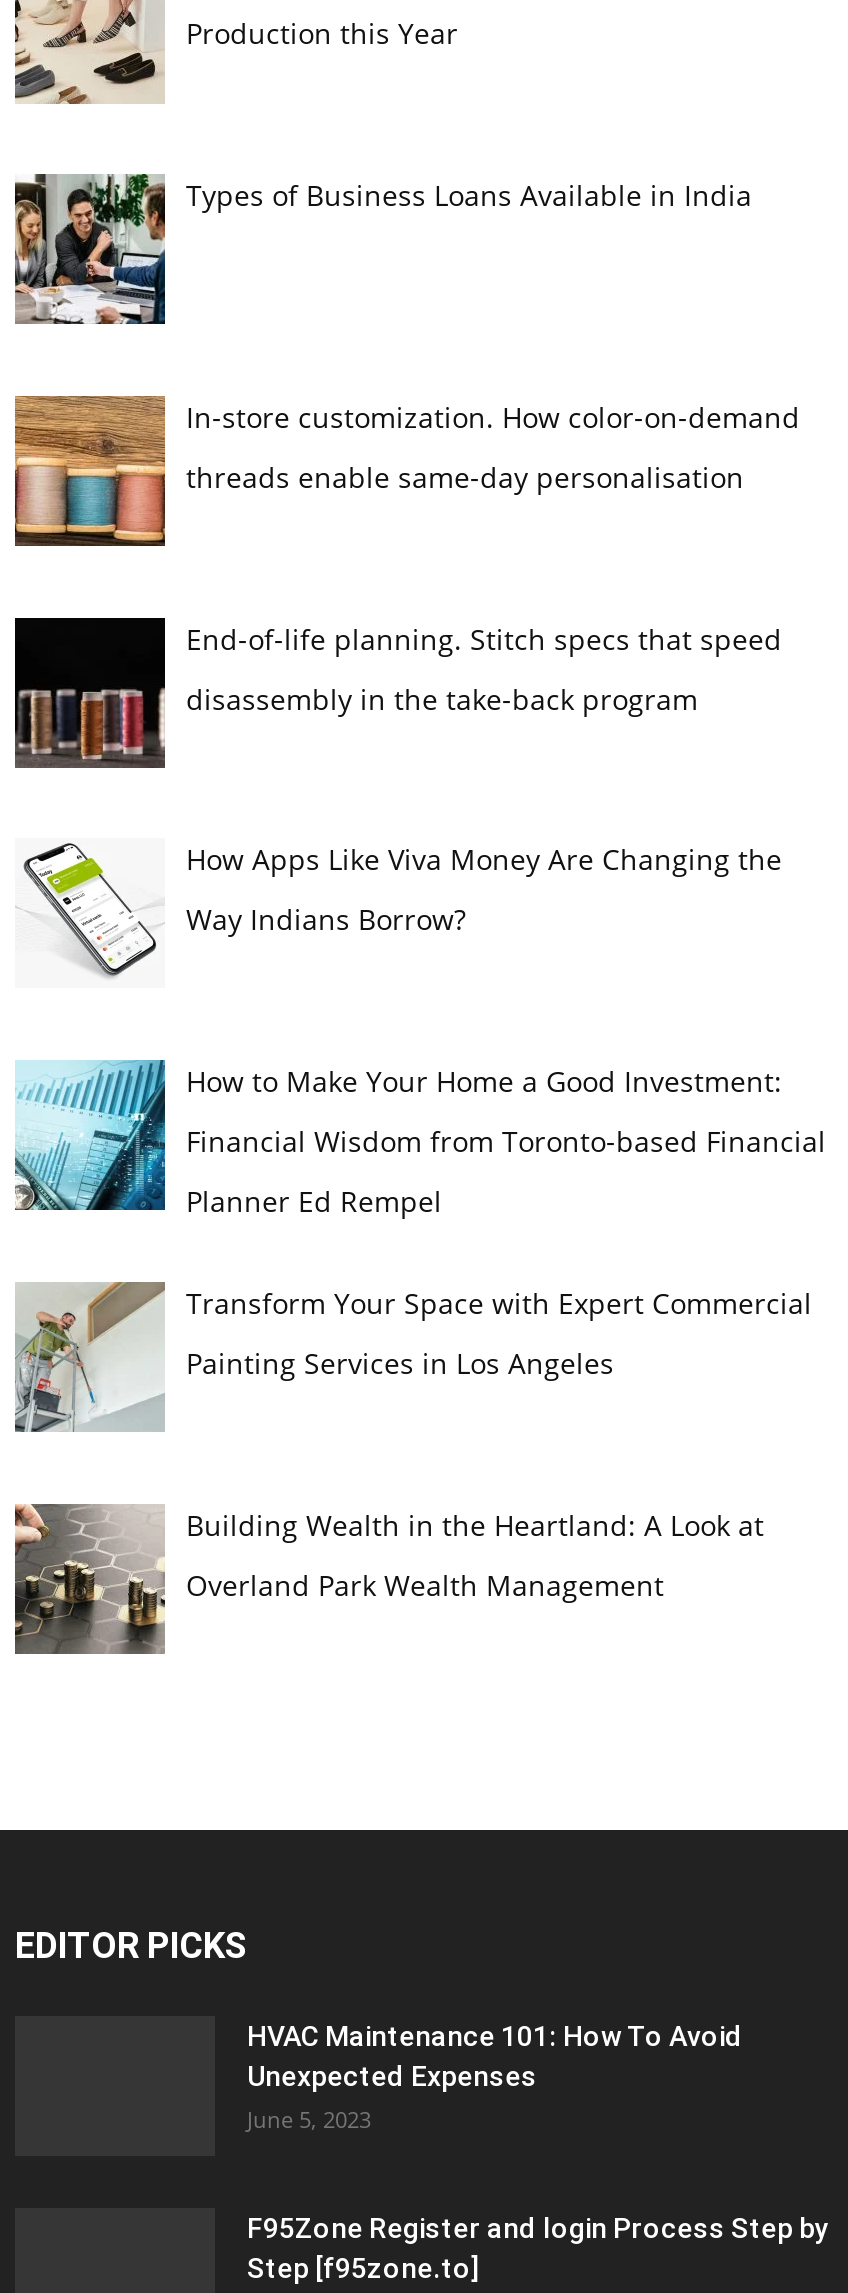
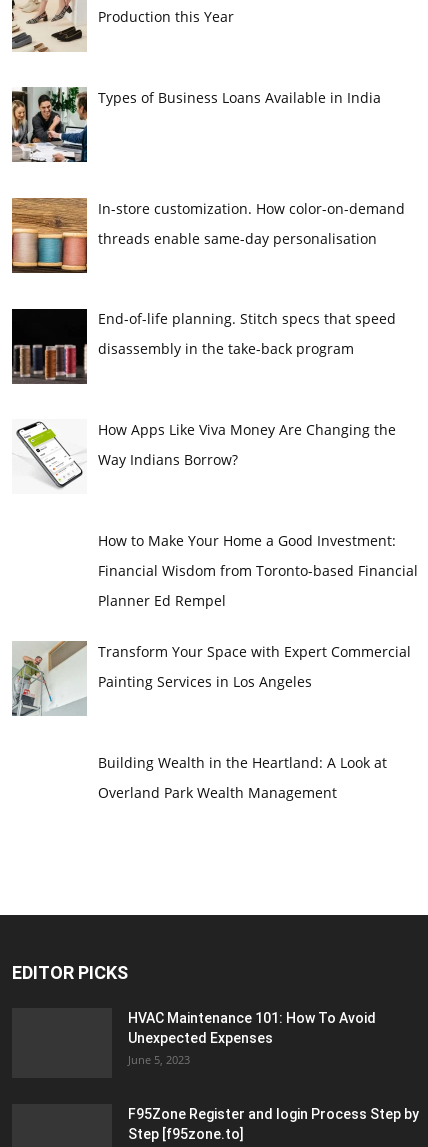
[13,1058,167,1212] [image] -> none
[13,1502,167,1656] [image] -> none

